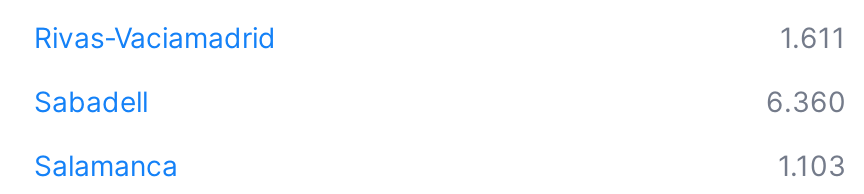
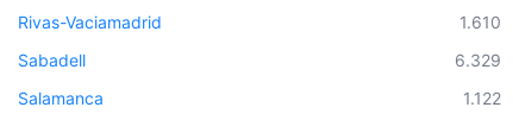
[780,19,846,53] 1.611 -> [459,11,501,32] 1.610
[766,83,846,117] 6.360 -> [455,49,501,70] 6.329
[778,147,846,181] 1.103 -> [463,87,501,108] 1.122

